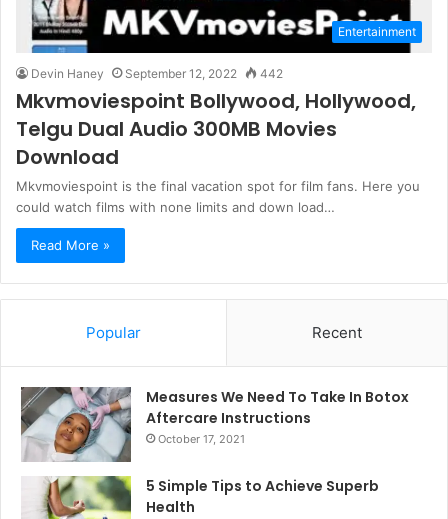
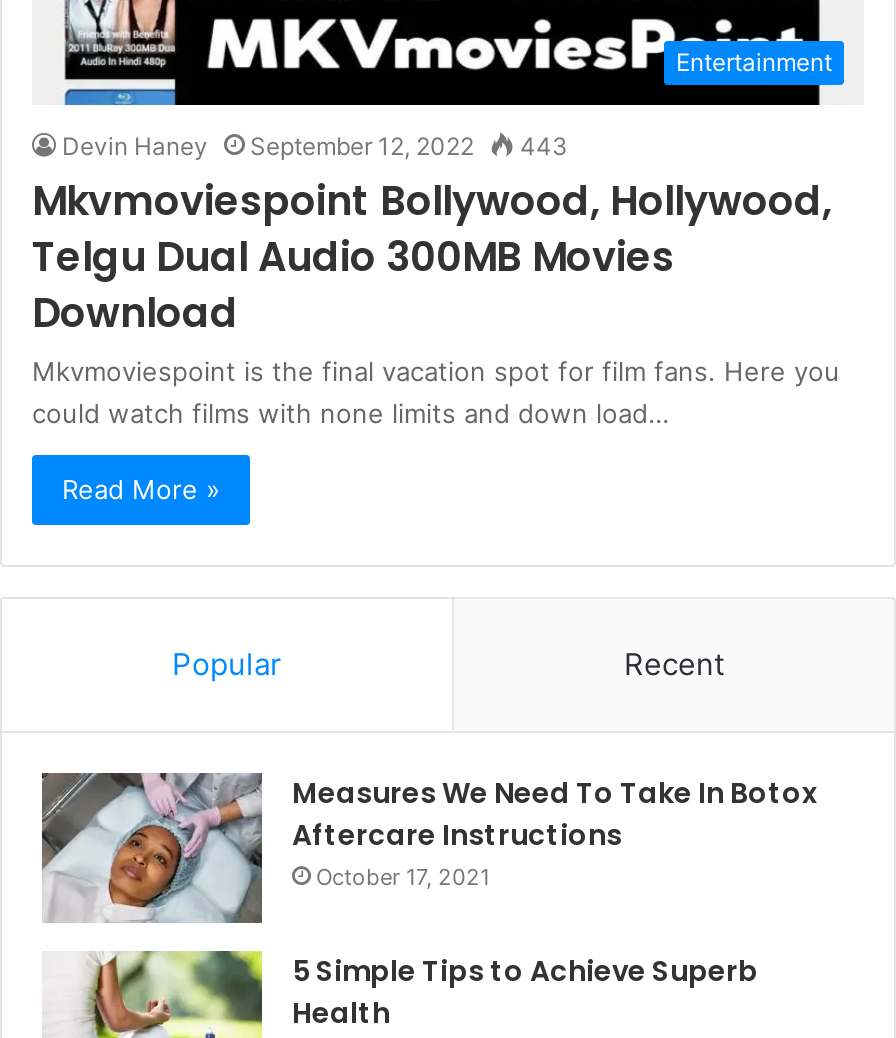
[31,66,283,81] Devin Haney September 12, 2022 442 -> [62,131,568,161] Devin Haney September 12, 2022 443

